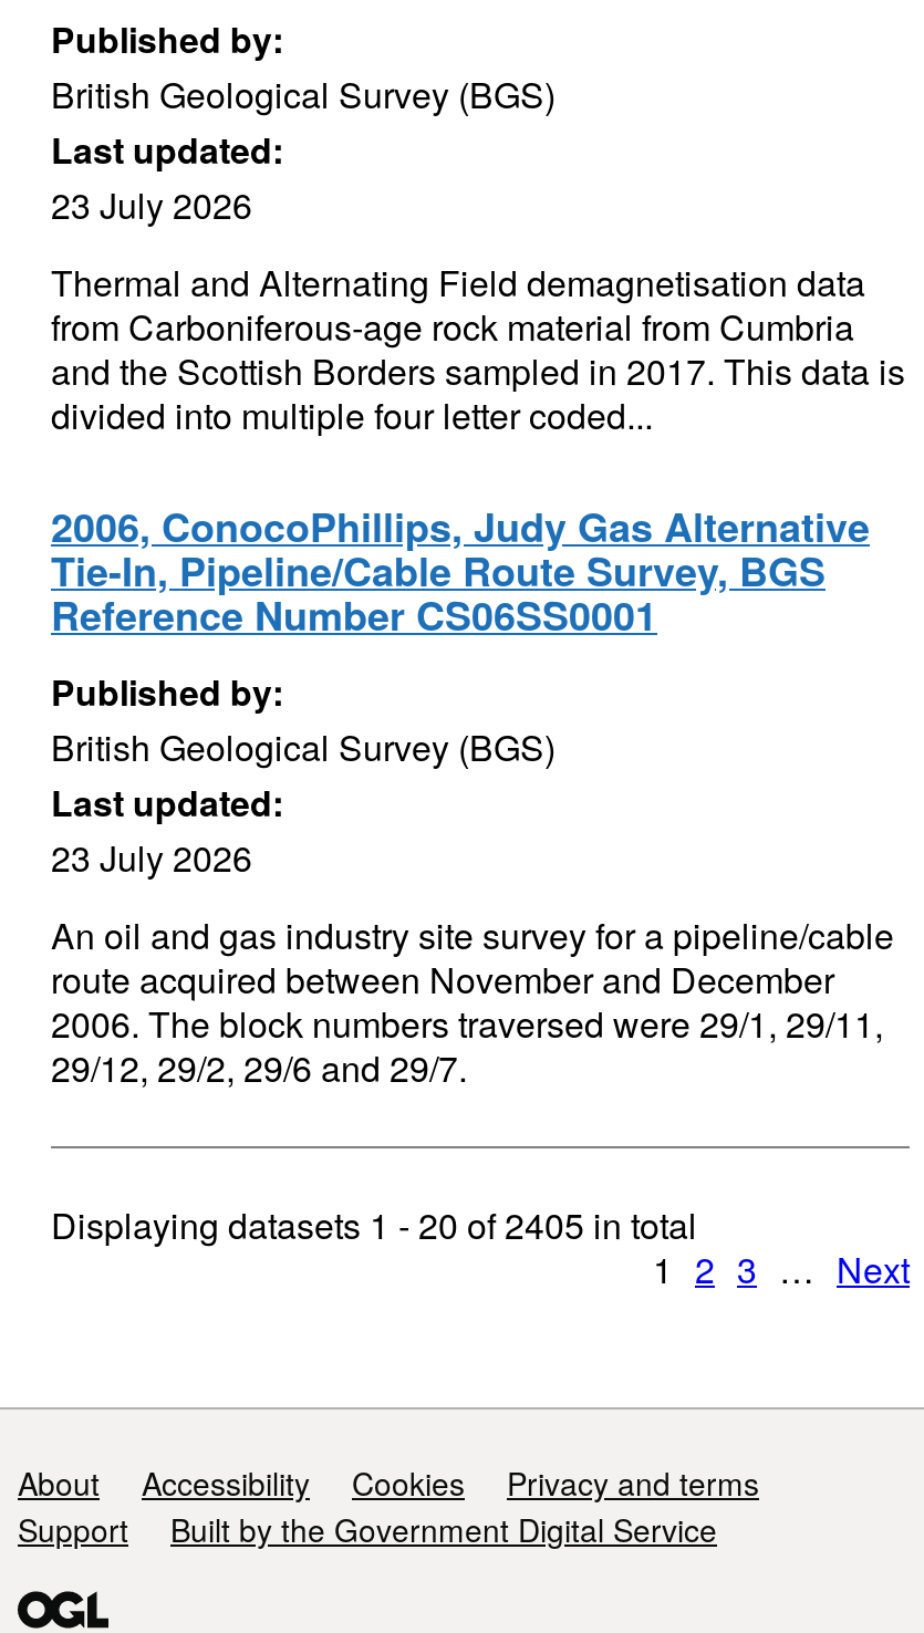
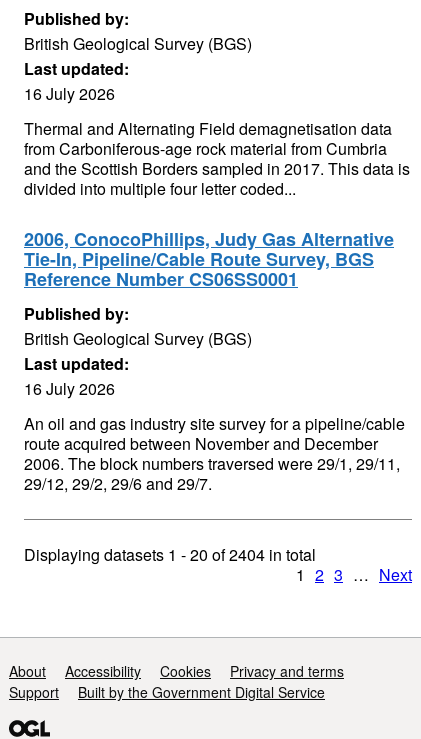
[51,179,252,230] 23 July 2026 -> [24,82,115,105] 16 July 2026
[51,832,252,883] 23 July 2026 -> [24,377,115,400] 16 July 2026
[51,1199,697,1250] Displaying datasets 1 - 20 of 2405 in total -> [24,543,316,566] Displaying datasets 1 - 20 of 2404 in total

